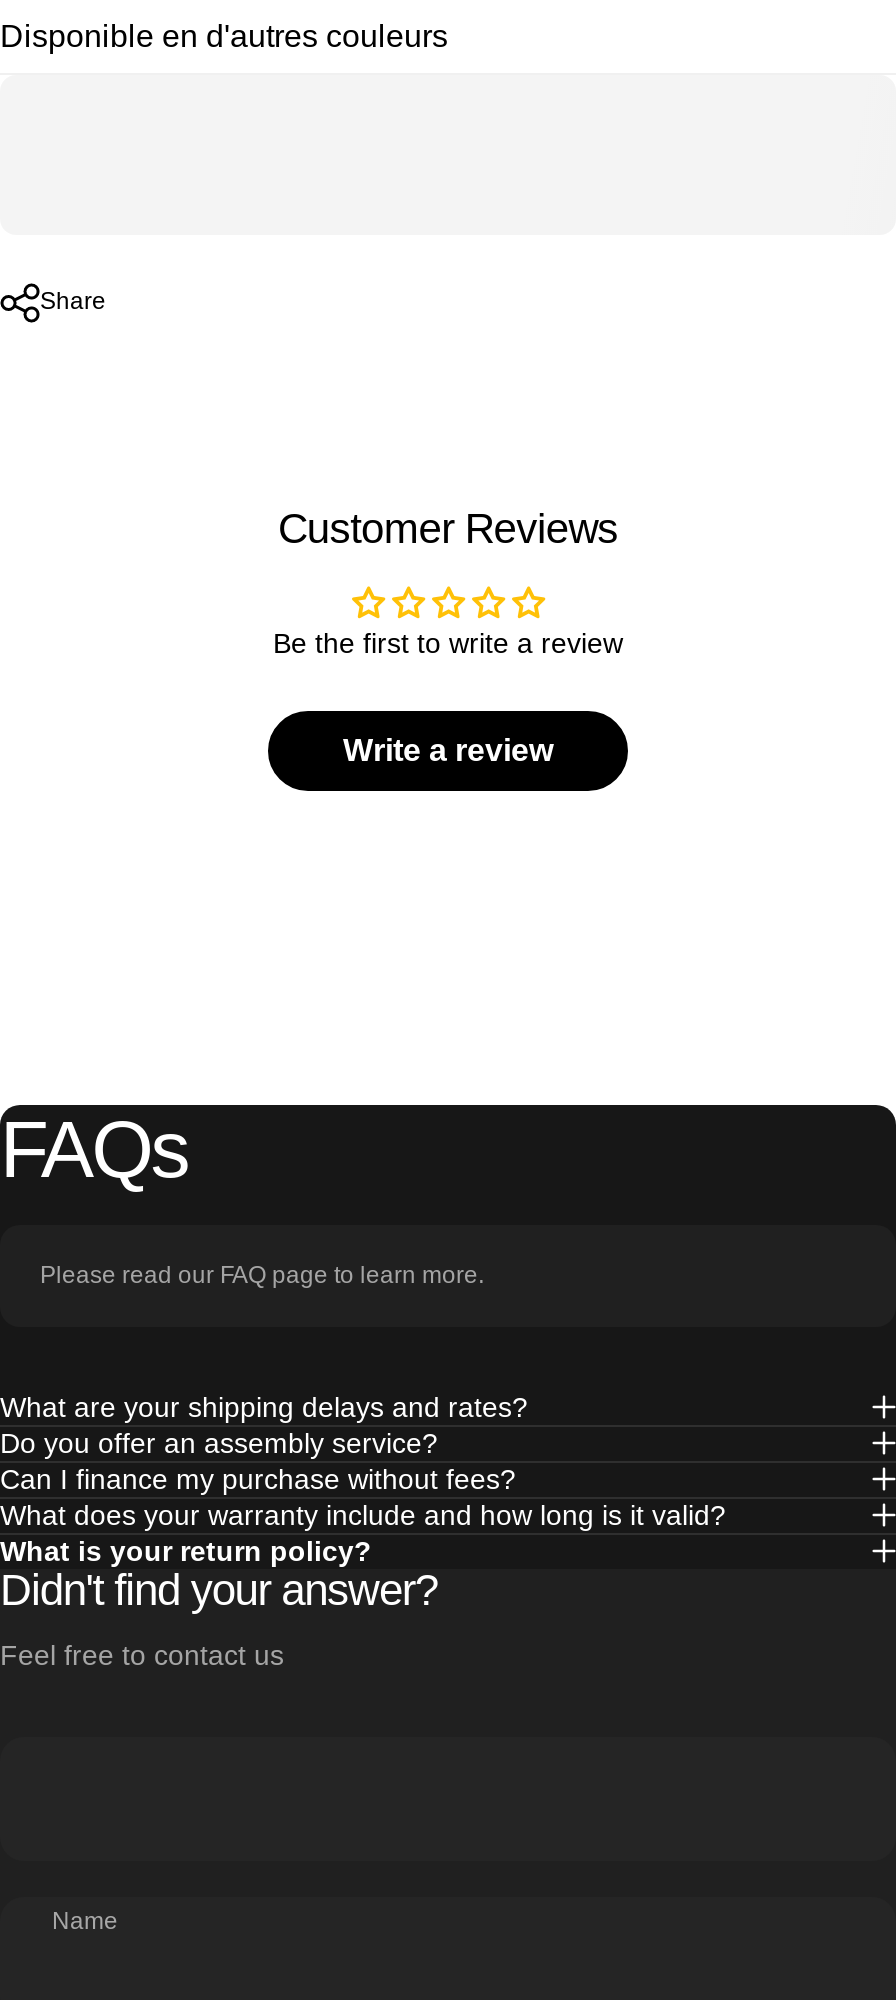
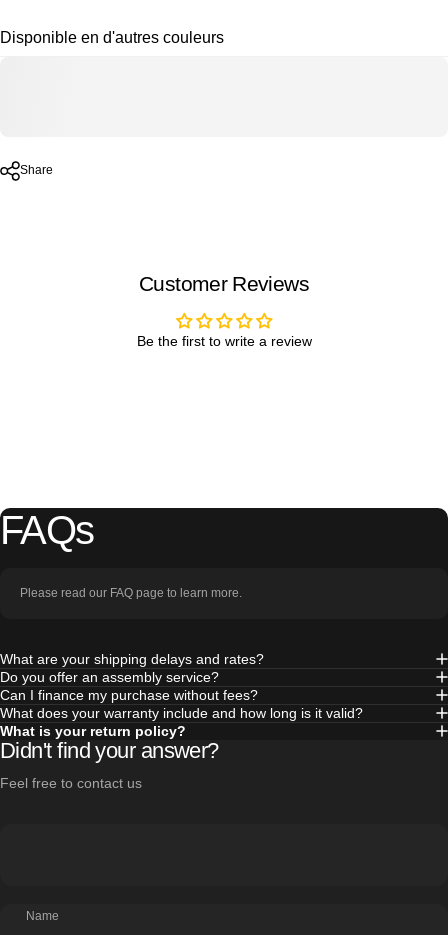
[343,733,553,767] Write a review -> none

